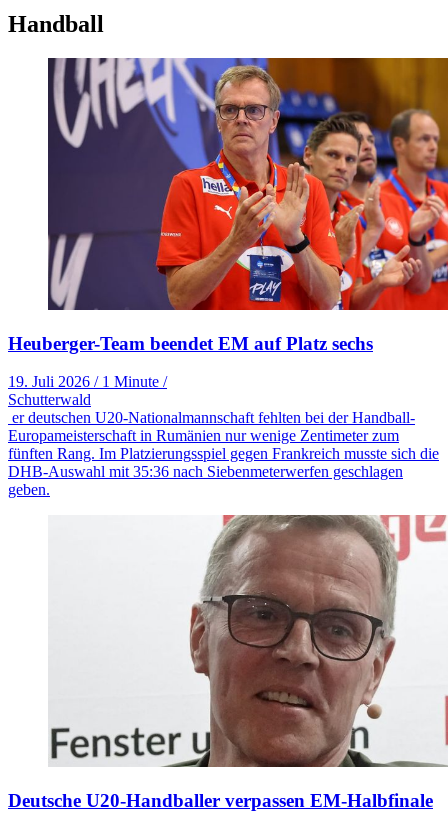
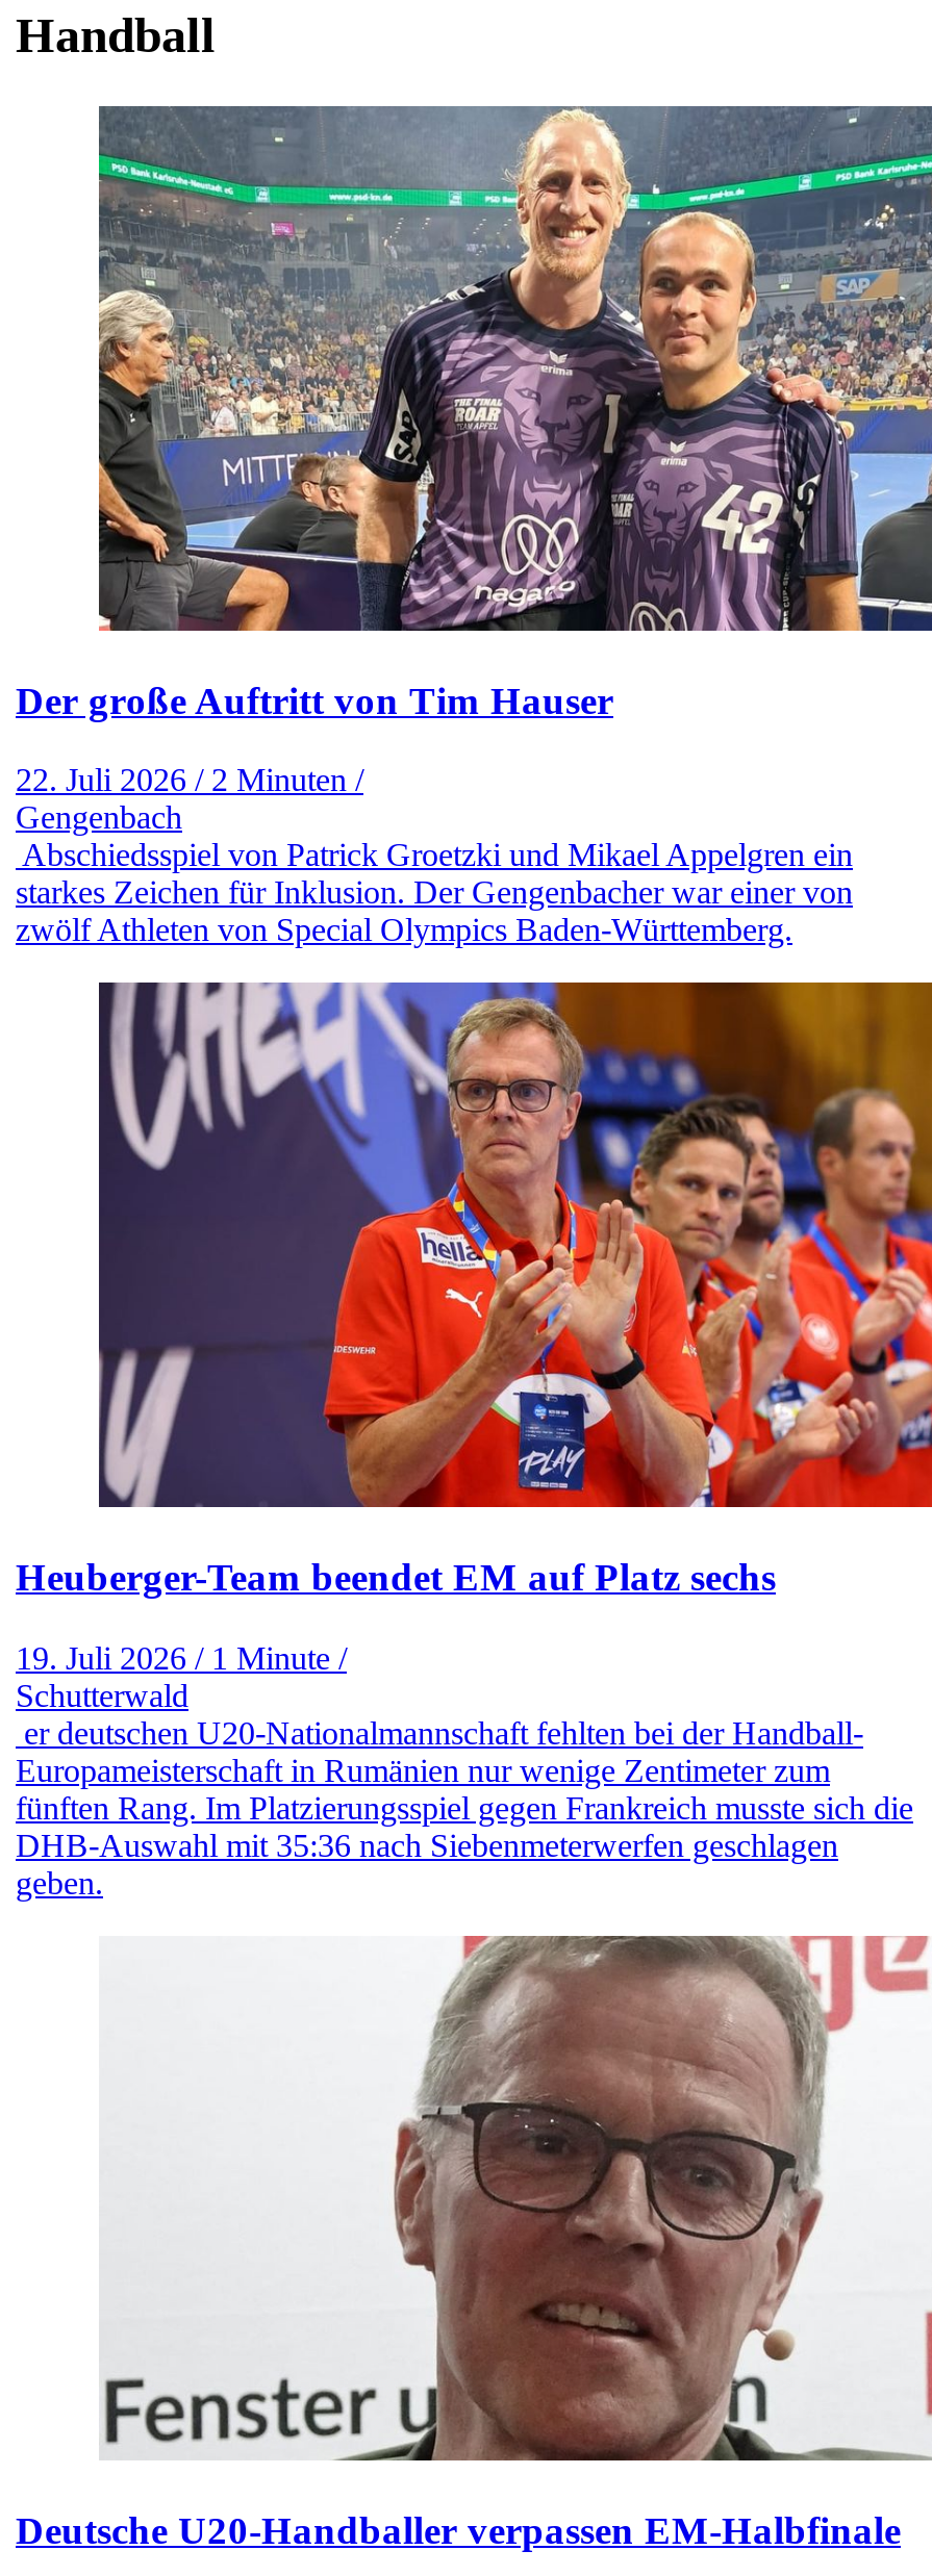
none -> [16,104,926,948] [image] | Der große Auftritt von Tim Hauser | 22. Juli 2026 / 2 Minuten / | Gengenbach | Abschiedsspiel von Patrick Groetzki und Mikael Appelgren ein | starkes Zeichen für Inklusion. Der Gengenbacher war einer von | zwölf Athleten von Special Olympics Baden-Württemberg.

